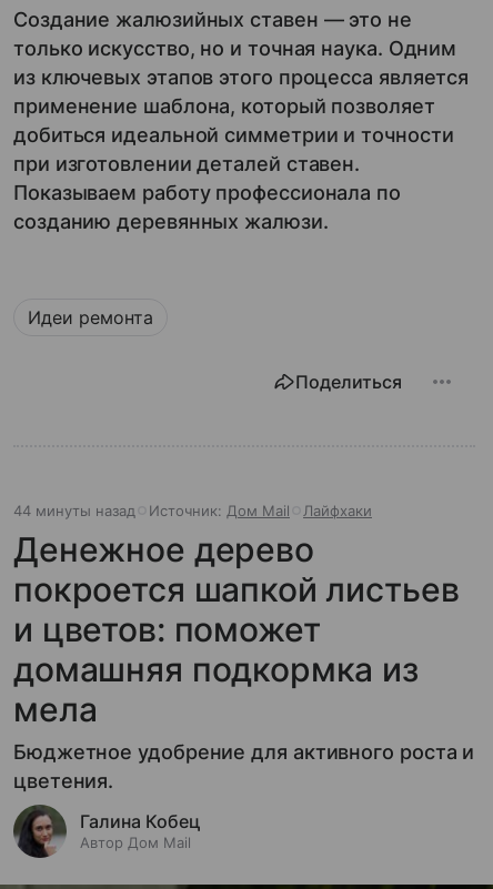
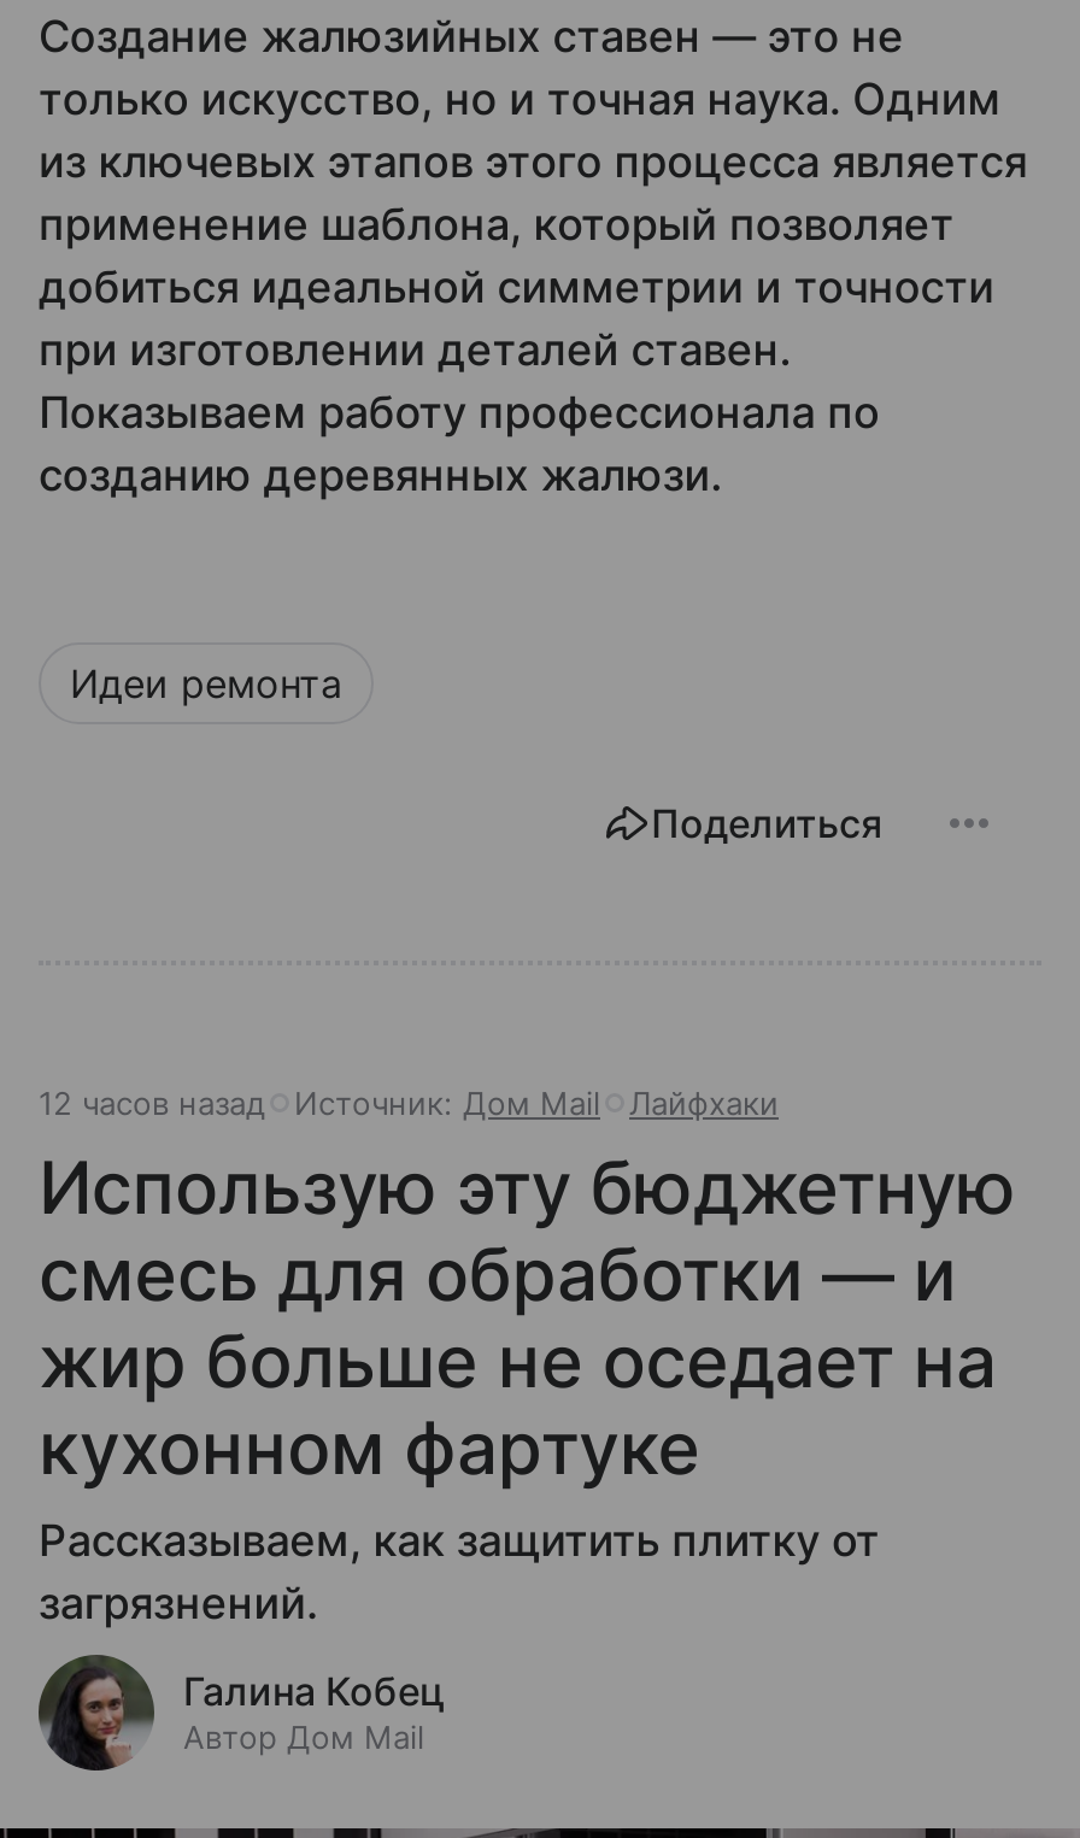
[13,502,372,519] 44 минуты назад Источник: Дом Mail Лайфхаки -> [39,1084,779,1122] 12 часов назад Источник: Дом Mail Лайфхаки
[13,529,474,792] Денежное дерево | покроется шапкой листьев | и цветов: поможет | домашняя подкормка из | мела | Бюджетное удобрение для активного роста и | цветения. -> [39,1144,1016,1628] Использую эту бюджетную | смесь для обработки — и | жир больше не оседает на | кухонном фартуке | Рассказываем, как защитить плитку от | загрязнений.

